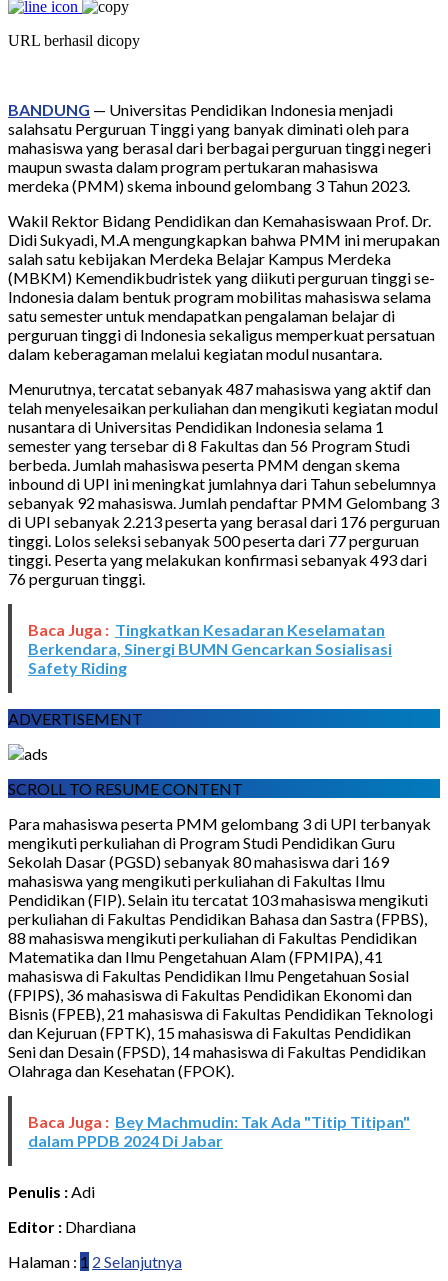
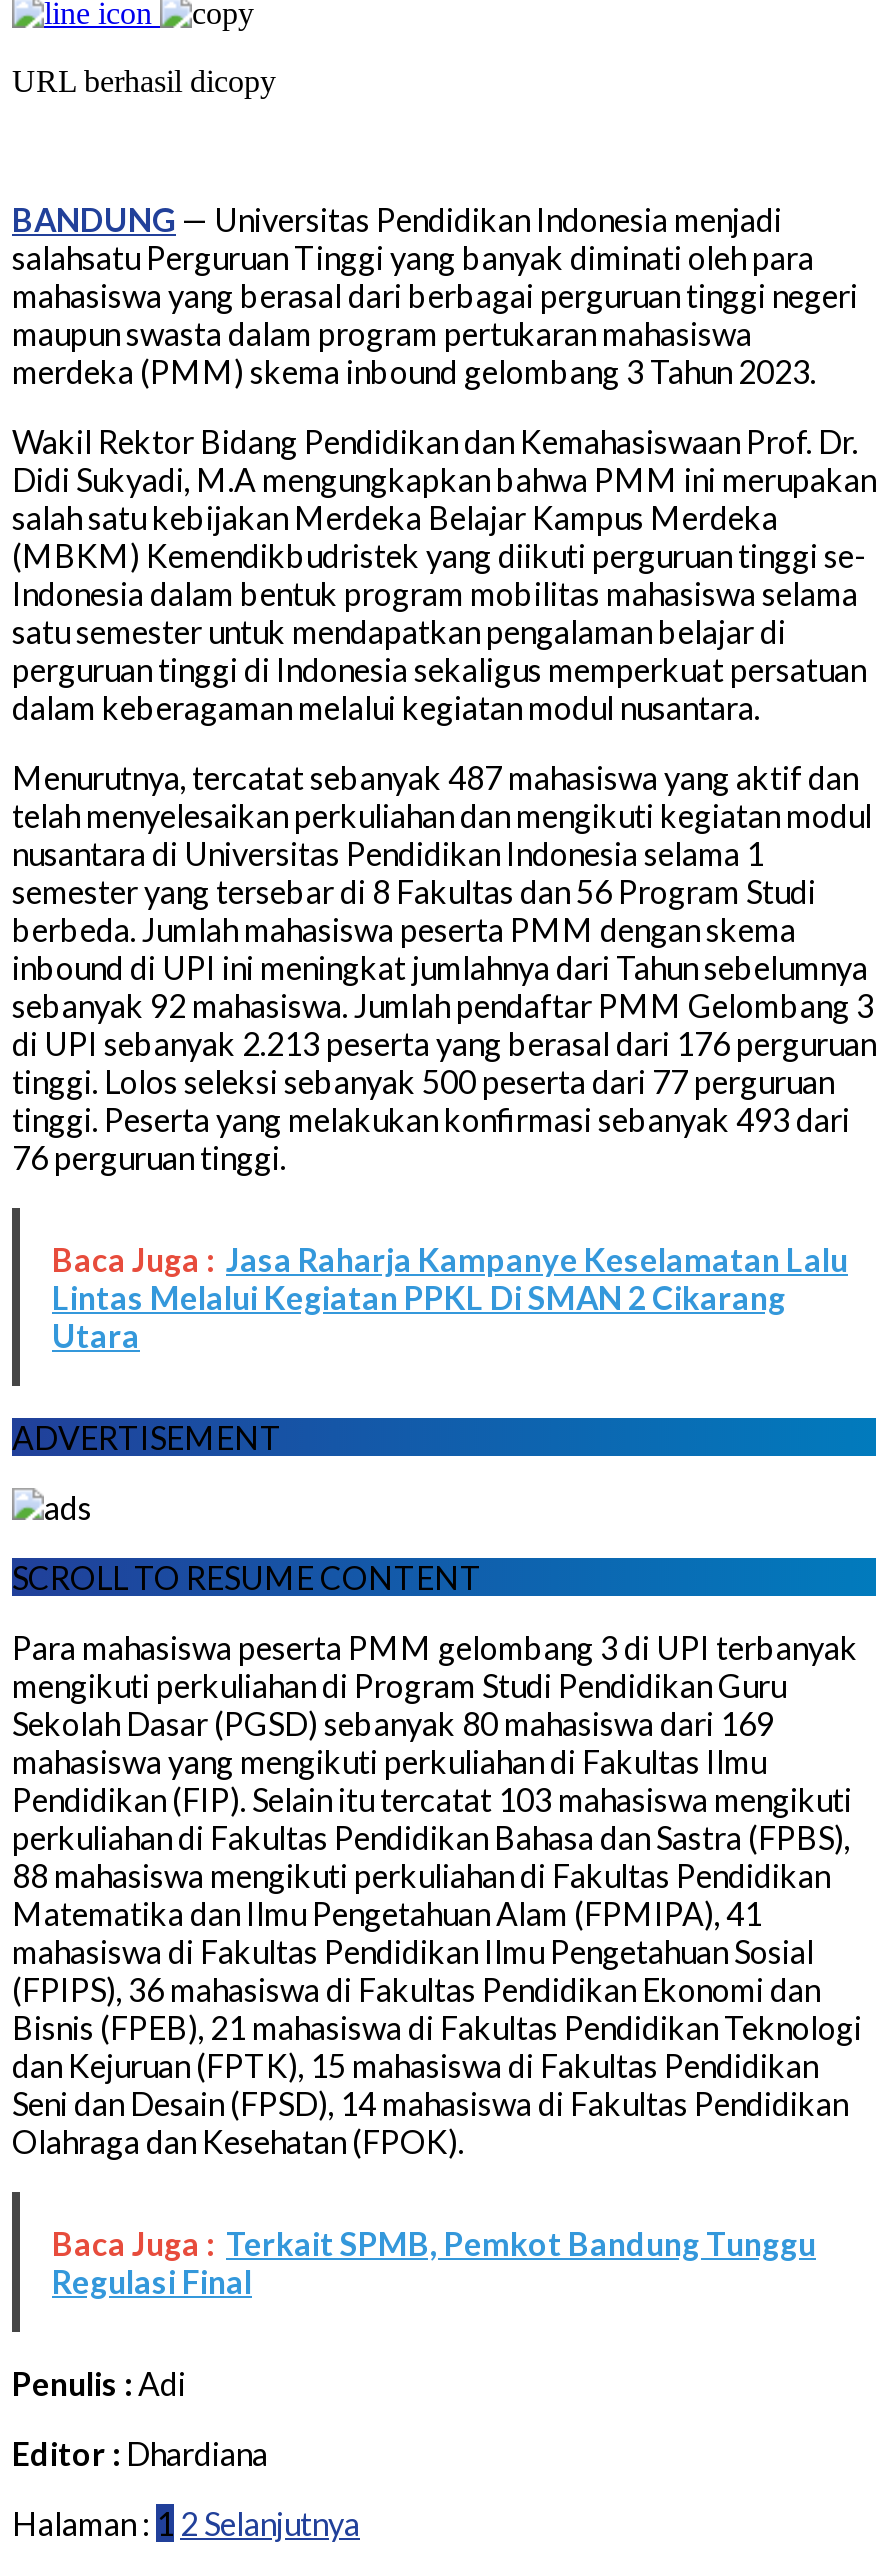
[28,620,392,677] Baca Juga : Tingkatkan Kesadaran Keselamatan | Berkendara, Sinergi BUMN Gencarkan Sosialisasi | Safety Riding -> [52,1240,848,1354] Baca Juga : Jasa Raharja Kampanye Keselamatan Lalu | Lintas Melalui Kegiatan PPKL Di SMAN 2 Cikarang | Utara
[28,1112,410,1150] Baca Juga : Bey Machmudin: Tak Ada "Titip Titipan" | dalam PPDB 2024 Di Jabar -> [52,2224,816,2300] Baca Juga : Terkait SPMB, Pemkot Bandung Tunggu | Regulasi Final

